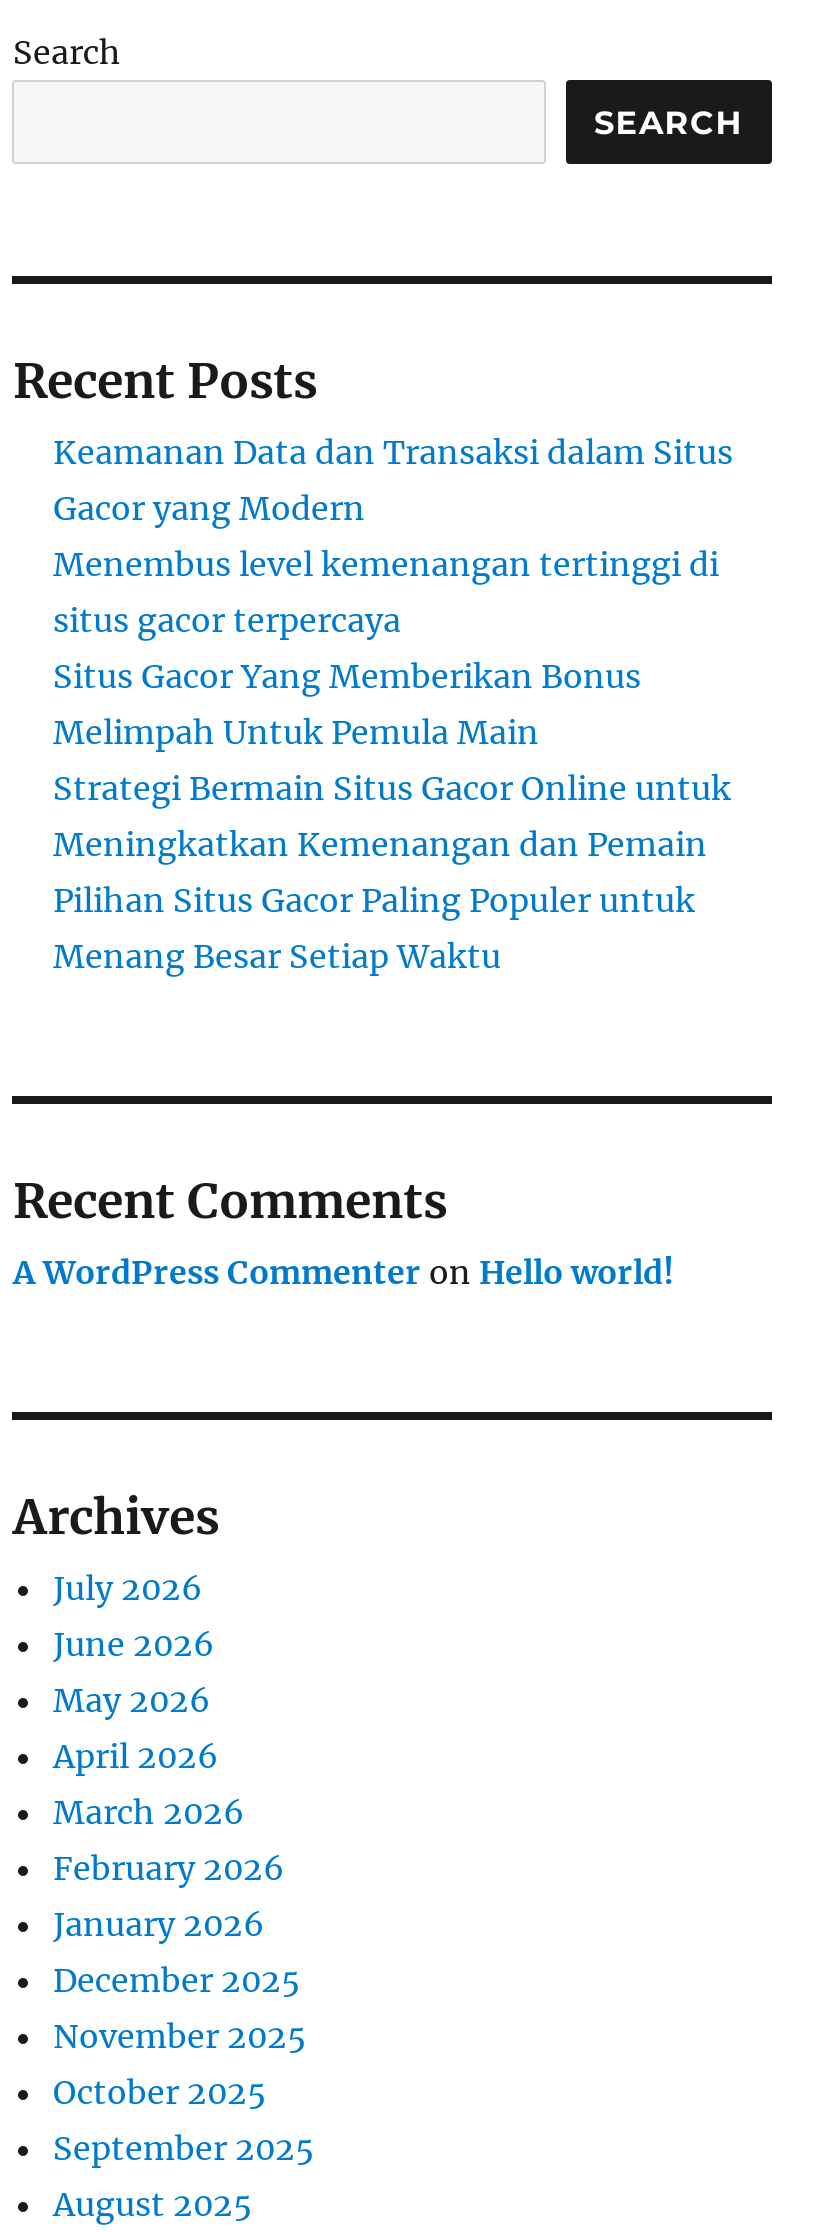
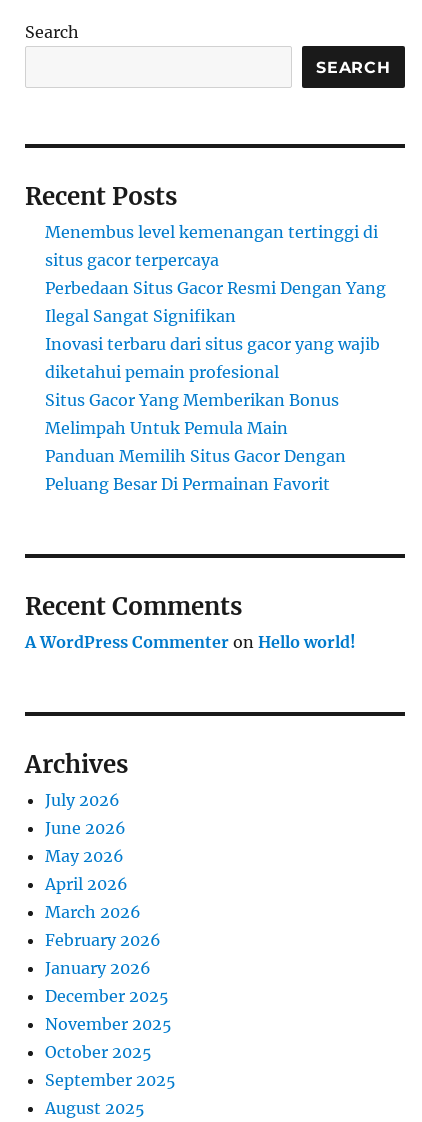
[53,432,733,528] Keamanan Data dan Transaksi dalam Situs | Gacor yang Modern -> none
moved [53,544,719,640] -> [45,222,378,270]: Menembus level kemenangan tertinggi di | situs gacor terpercaya
none -> [45,278,386,382] Perbedaan Situs Gacor Resmi Dengan Yang | Ilegal Sangat Signifikan | Inovasi terbaru dari situs gacor yang wajib | diketahui pemain profesional
moved [53,656,641,752] -> [45,390,339,438]: Situs Gacor Yang Memberikan Bonus | Melimpah Untuk Pemula Main
[53,768,731,976] Strategi Bermain Situs Gacor Online untuk | Meningkatkan Kemenangan dan Pemain | Pilihan Situs Gacor Paling Populer untuk | Menang Besar Setiap Waktu -> [45,446,346,494] Panduan Memilih Situs Gacor Dengan | Peluang Besar Di Permainan Favorit

